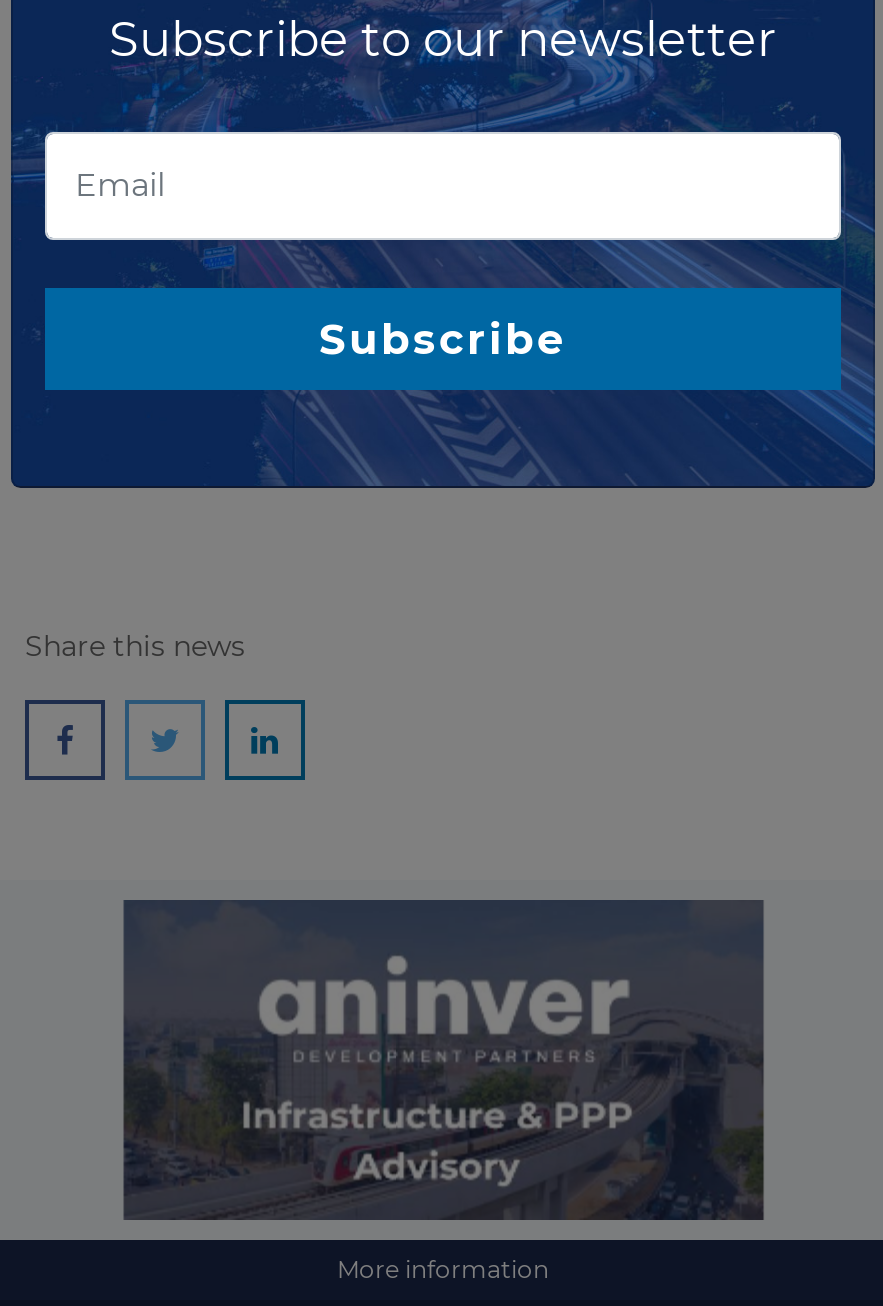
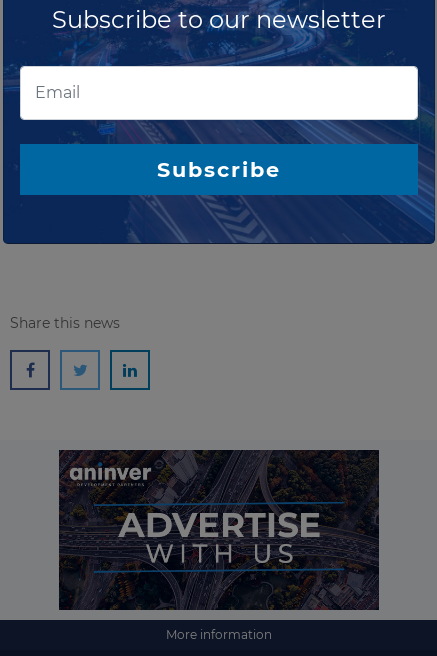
[127,904,759,1216] [image] -> [60,451,378,609] [image]

